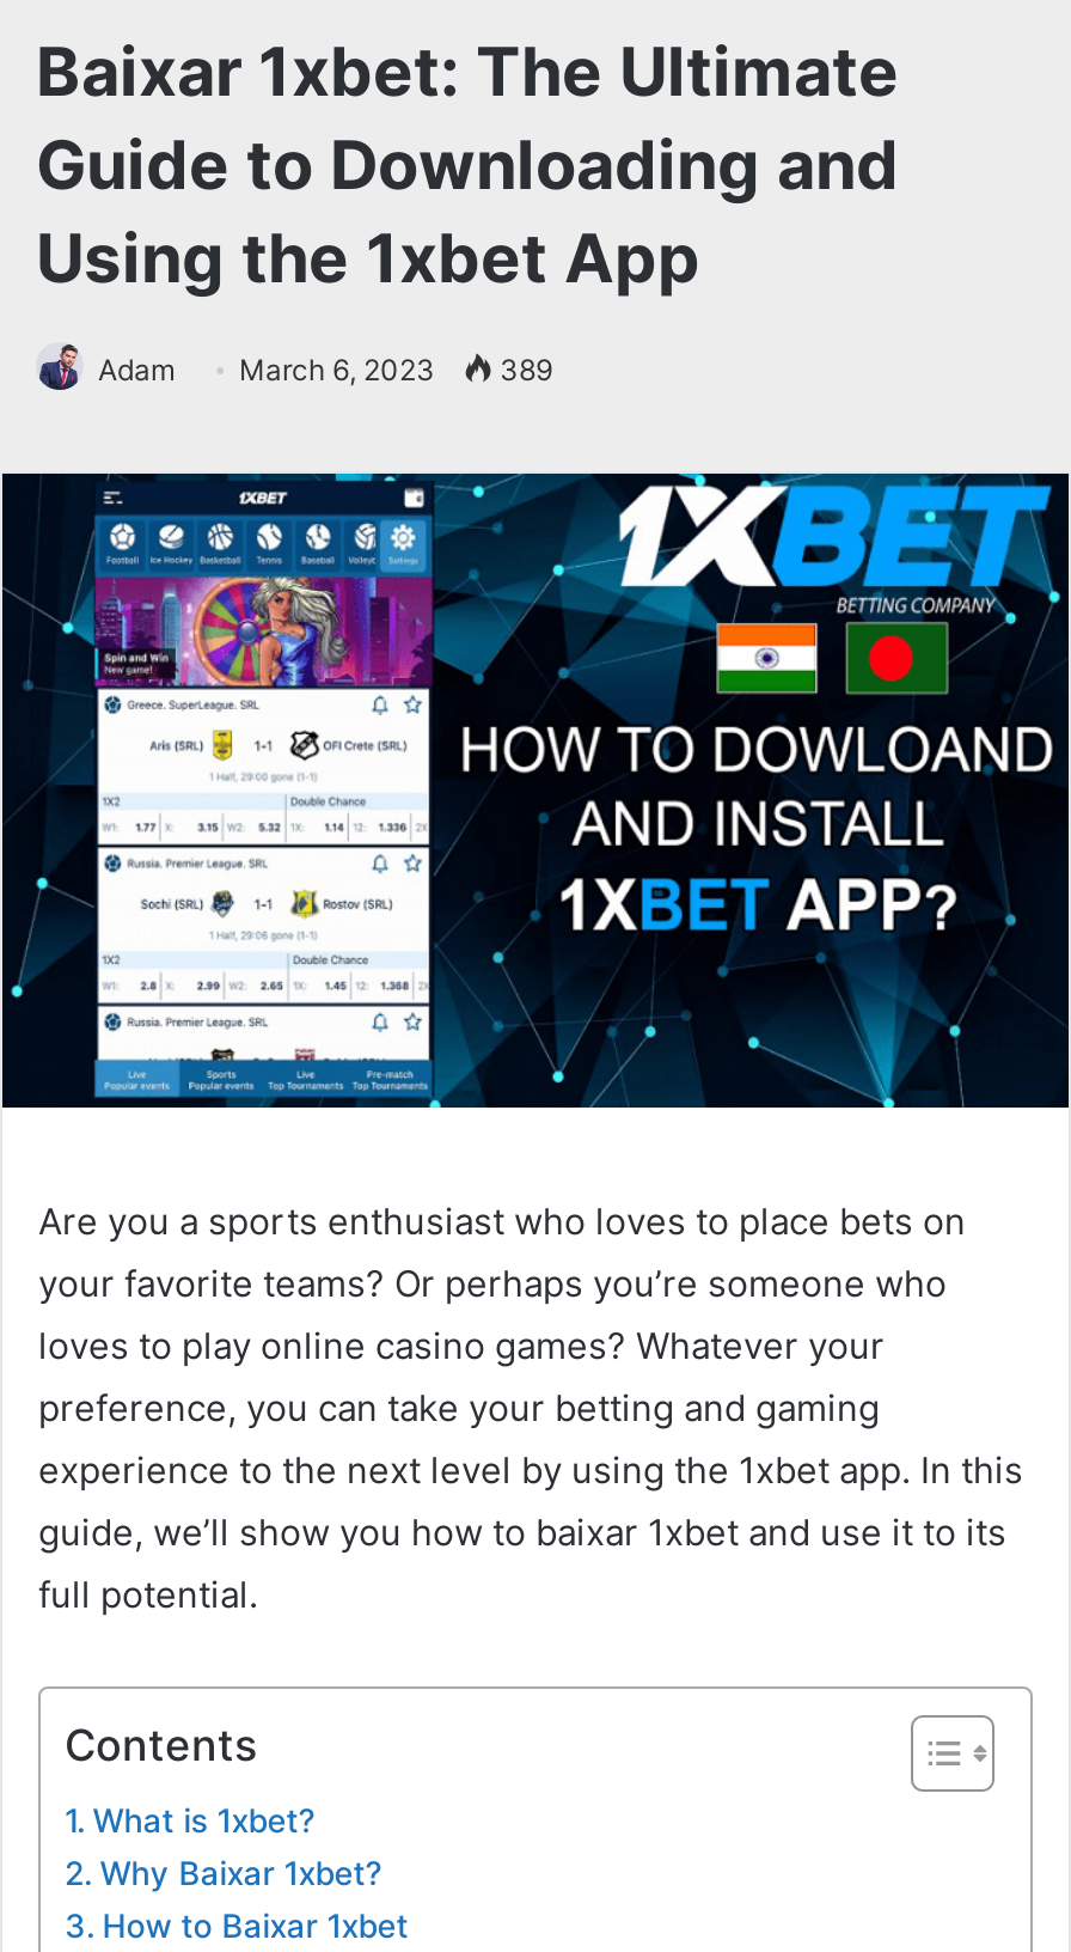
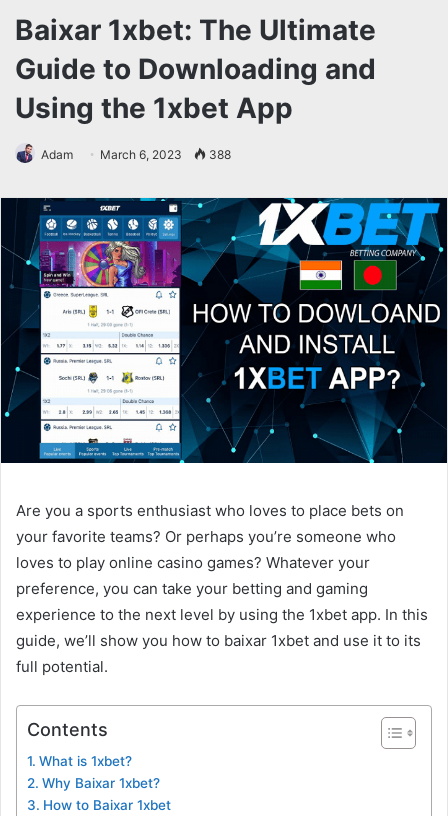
[98,352,552,388] Adam March 6, 2023 389 -> [41,147,231,162] Adam March 6, 2023 388

